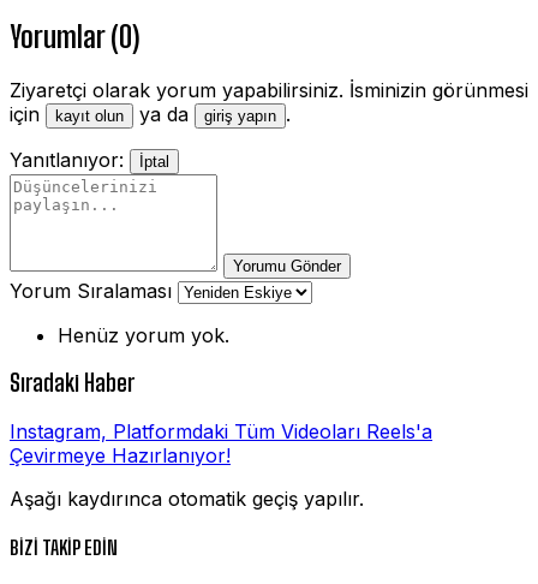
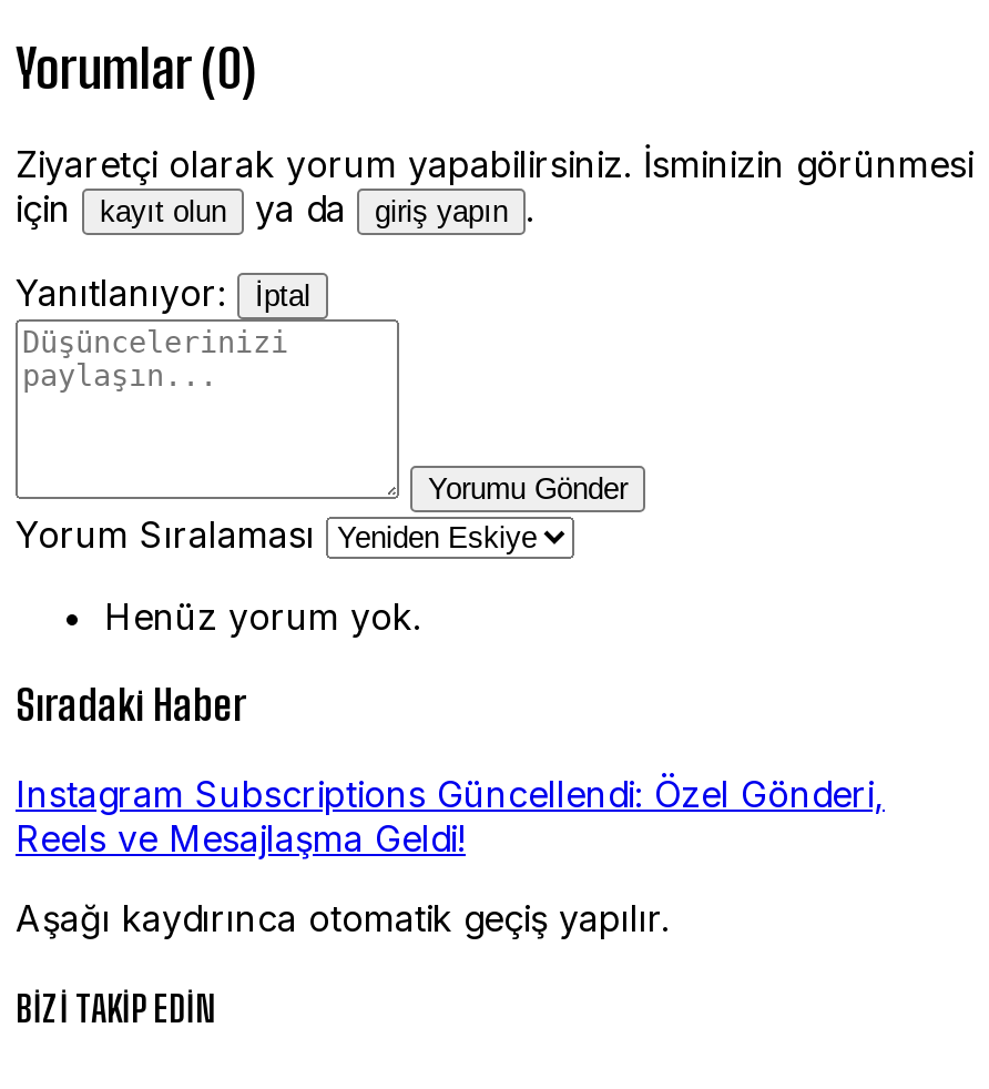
[10,419,432,467] Instagram, Platformdaki Tüm Videoları Reels'a | Çevirmeye Hazırlanıyor! -> [16,772,885,861] Instagram Subscriptions Güncellendi: Özel Gönderi, | Reels ve Mesajlaşma Geldi!

